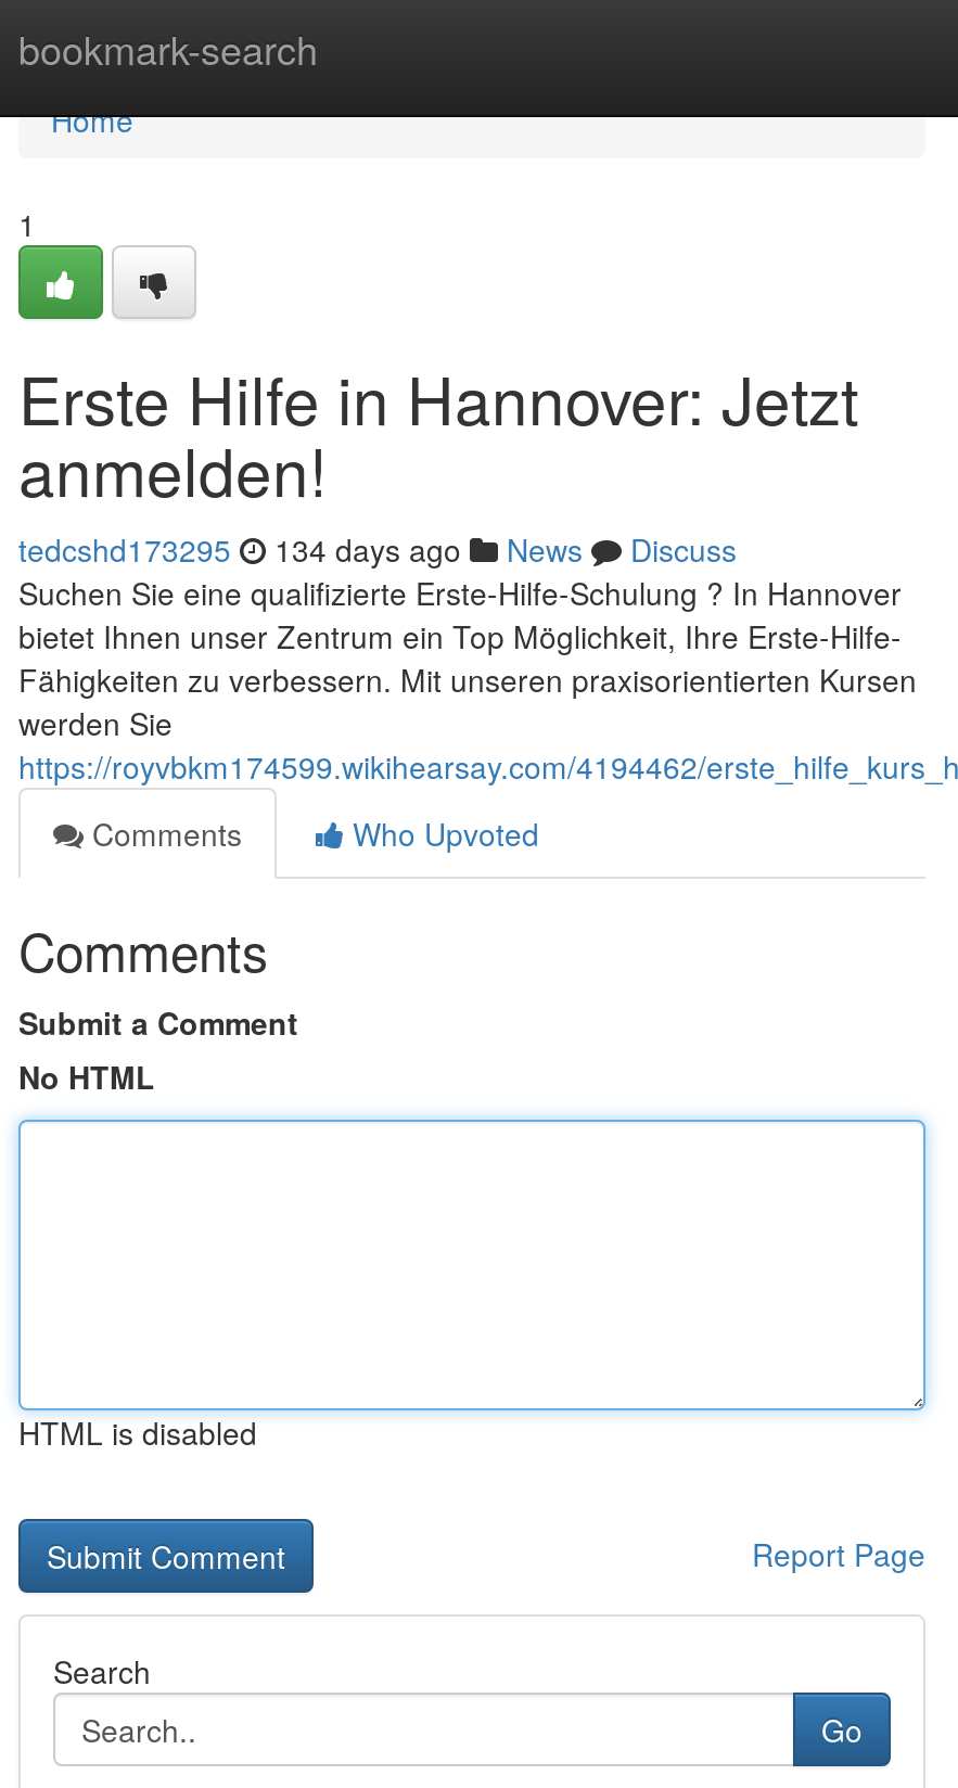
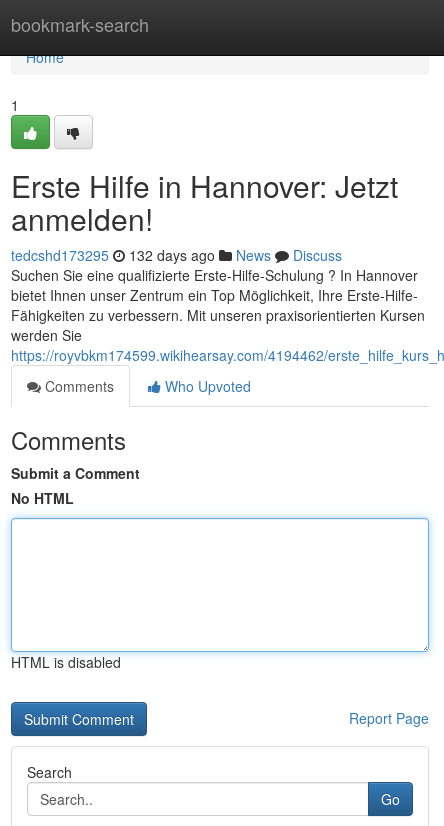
[18,527,737,571] tedcshd173295 134 days ago News Discuss -> [11,245,342,265] tedcshd173295 132 days ago News Discuss

